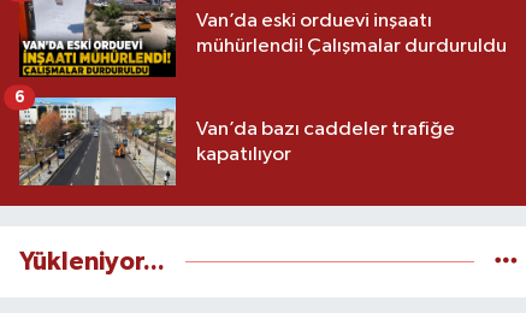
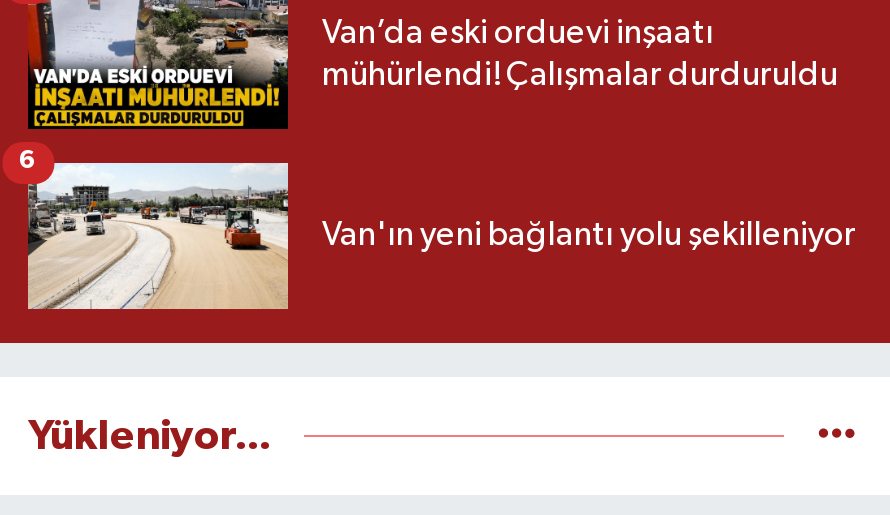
[18,96,455,187] [image] | Van’da bazı caddeler trafiğe | kapatılıyor -> [26,162,856,312] [image] | Van'ın yeni bağlantı yolu şekilleniyor

